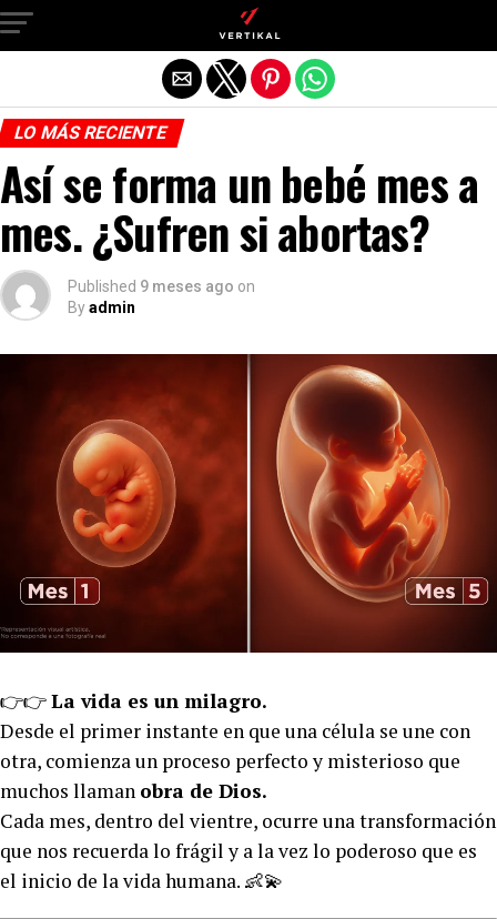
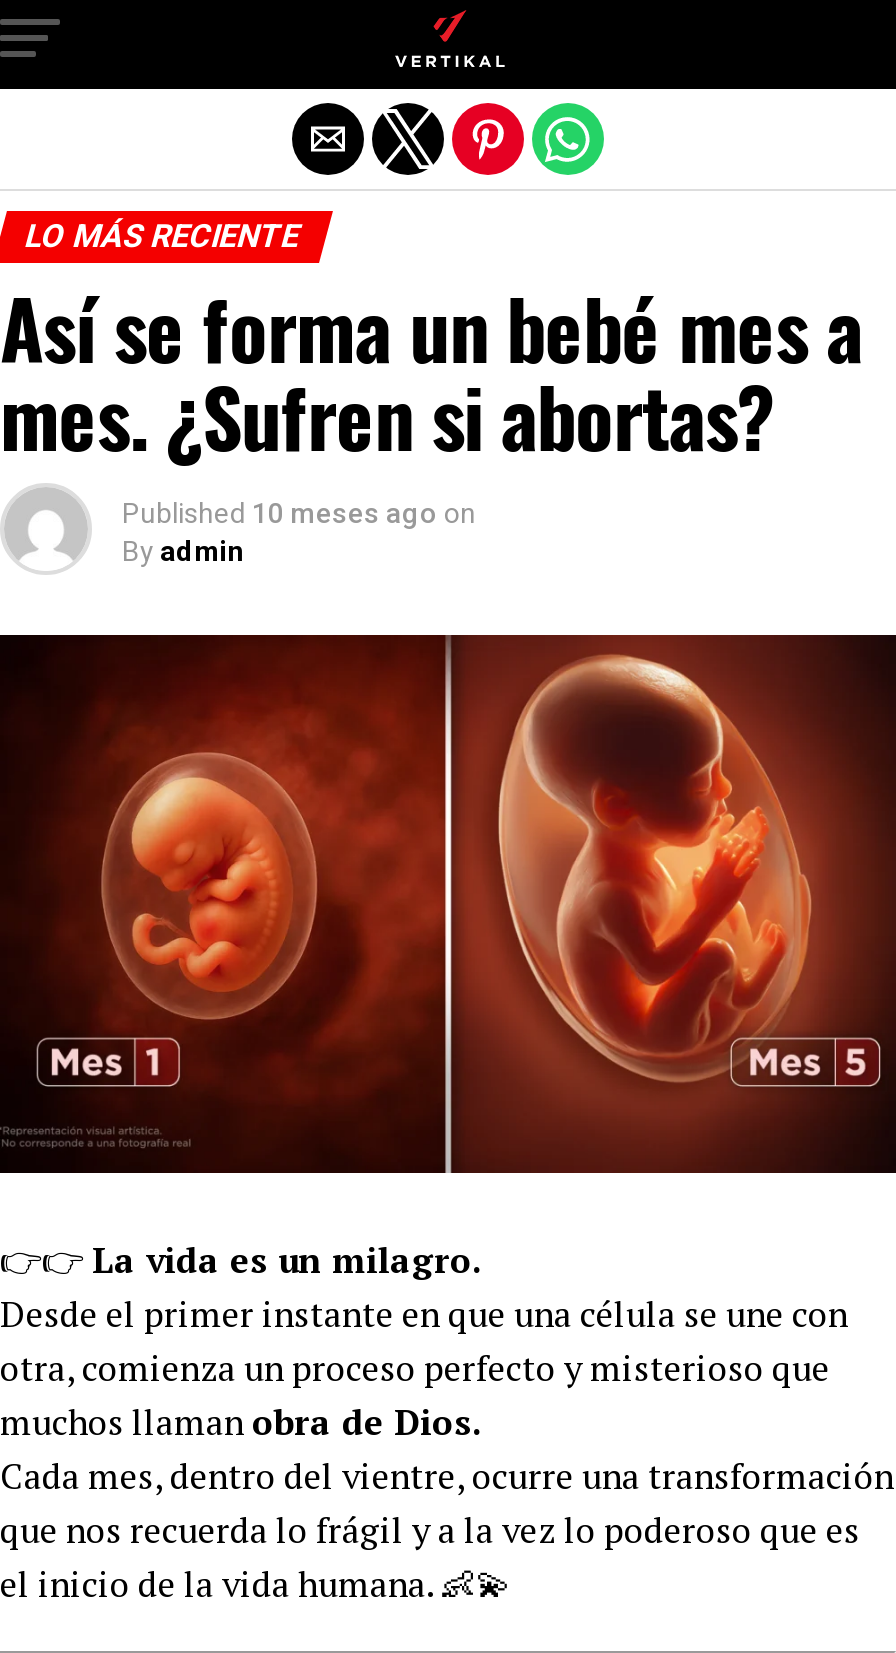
[68,277,255,295] Published 9 meses ago on -> [122,497,476,529] Published 10 meses ago on

